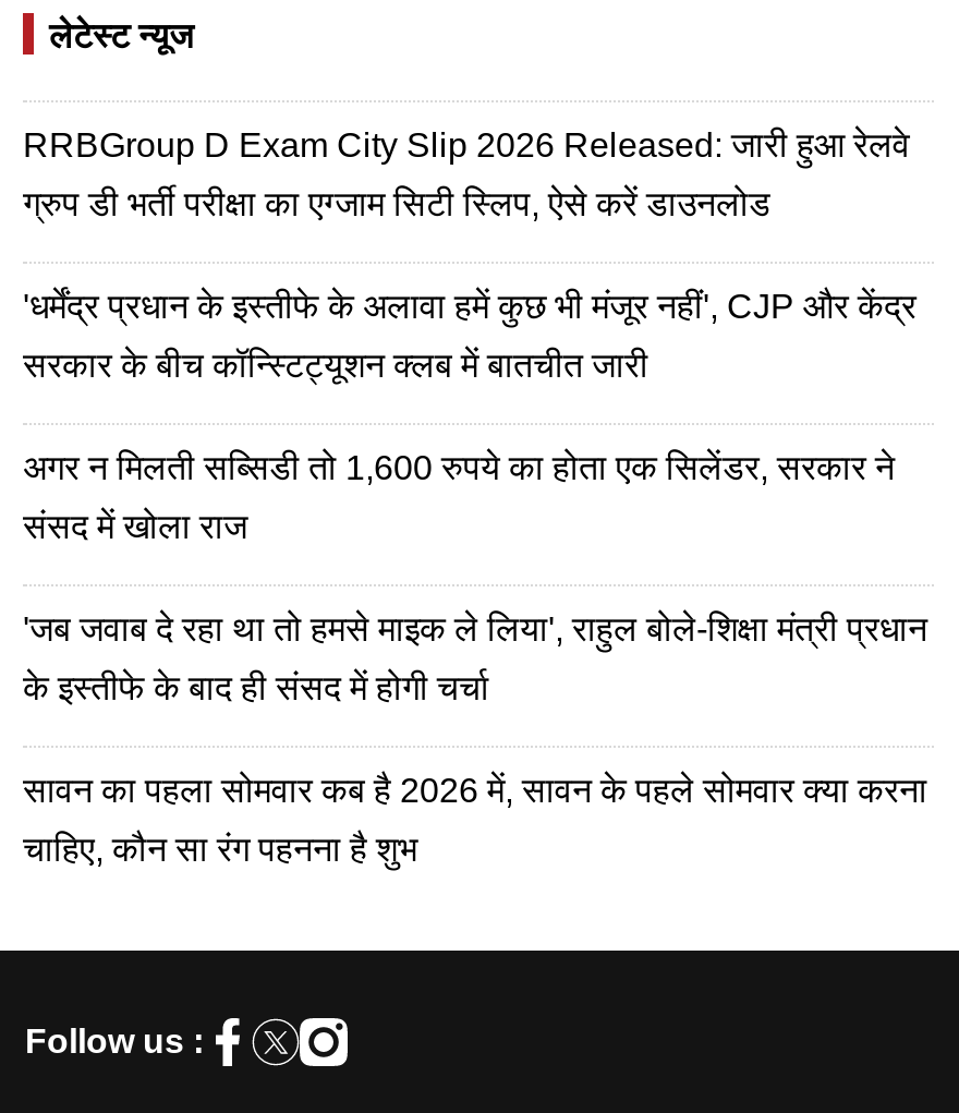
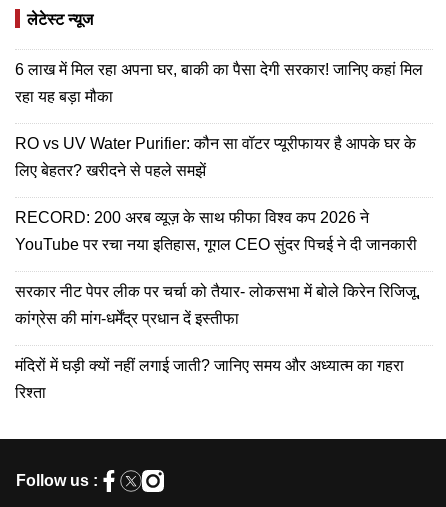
[23,128,910,165] RRBGroup D Exam City Slip 2026 Released: जारी हुआ रेलवे -> [15,61,423,78] 6 लाख में मिल रहा अपना घर, बाकी का पैसा देगी सरकार! जानिए कहां मिल
[23,187,770,224] ग्रुप डी भर्ती परीक्षा का एग्जाम सिटी स्लिप, ऐसे करें डाउनलोड -> [15,88,113,105] रहा यह बड़ा मौका
[23,289,916,326] 'धर्मेंद्र प्रधान के इस्तीफे के अलावा हमें कुछ भी मंजूर नहीं', CJP और केंद्र -> [15,135,416,152] RO vs UV Water Purifier: कौन सा वॉटर प्यूरीफायर है आपके घर के
[23,348,648,385] सरकार के बीच कॉन्स्टिट्यूशन क्लब में बातचीत जारी -> [15,162,206,179] लिए बेहतर? खरीदने से पहले समझें
[23,450,895,487] अगर न मिलती सब्सिडी तो 1,600 रुपये का होता एक सिलेंडर, सरकार ने -> [15,209,369,226] RECORD: 200 अरब व्यूज़ के साथ फीफा विश्व कप 2026 ने
[23,509,247,546] संसद में खोला राज -> [15,236,417,253] YouTube पर रचा नया इतिहास, गूगल CEO सुंदर पिचई ने दी जानकारी
[23,612,927,649] 'जब जवाब दे रहा था तो हमसे माइक ले लिया', राहुल बोले-शिक्षा मंत्री प्रधान -> [15,283,420,300] सरकार नीट पेपर लीक पर चर्चा को तैयार- लोकसभा में बोले किरेन रिजिजू,
[23,671,489,708] के इस्तीफे के बाद ही संसद में होगी चर्चा -> [15,310,239,327] कांग्रेस की मांग-धर्मेंद्र प्रधान दें इस्तीफा
[23,773,927,810] सावन का पहला सोमवार कब है 2026 में, सावन के पहले सोमवार क्या करना -> [15,357,404,374] मंदिरों में घड़ी क्यों नहीं लगाई जाती? जानिए समय और अध्यात्म का गहरा
[23,832,417,869] चाहिए, कौन सा रंग पहनना है शुभ -> [15,384,46,401] रिश्ता

